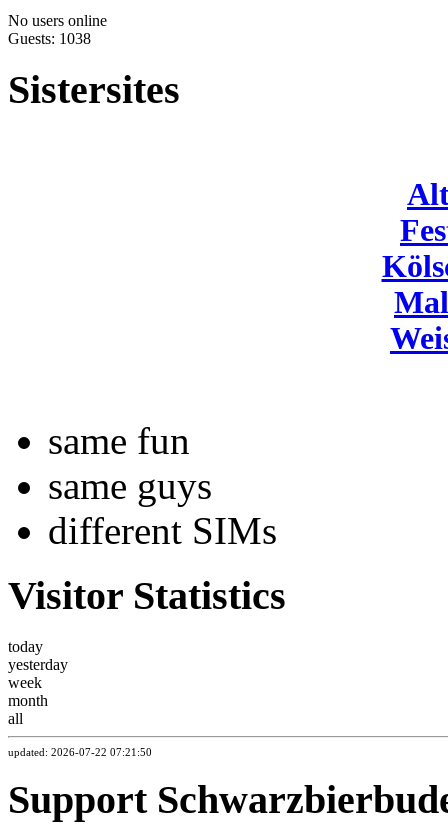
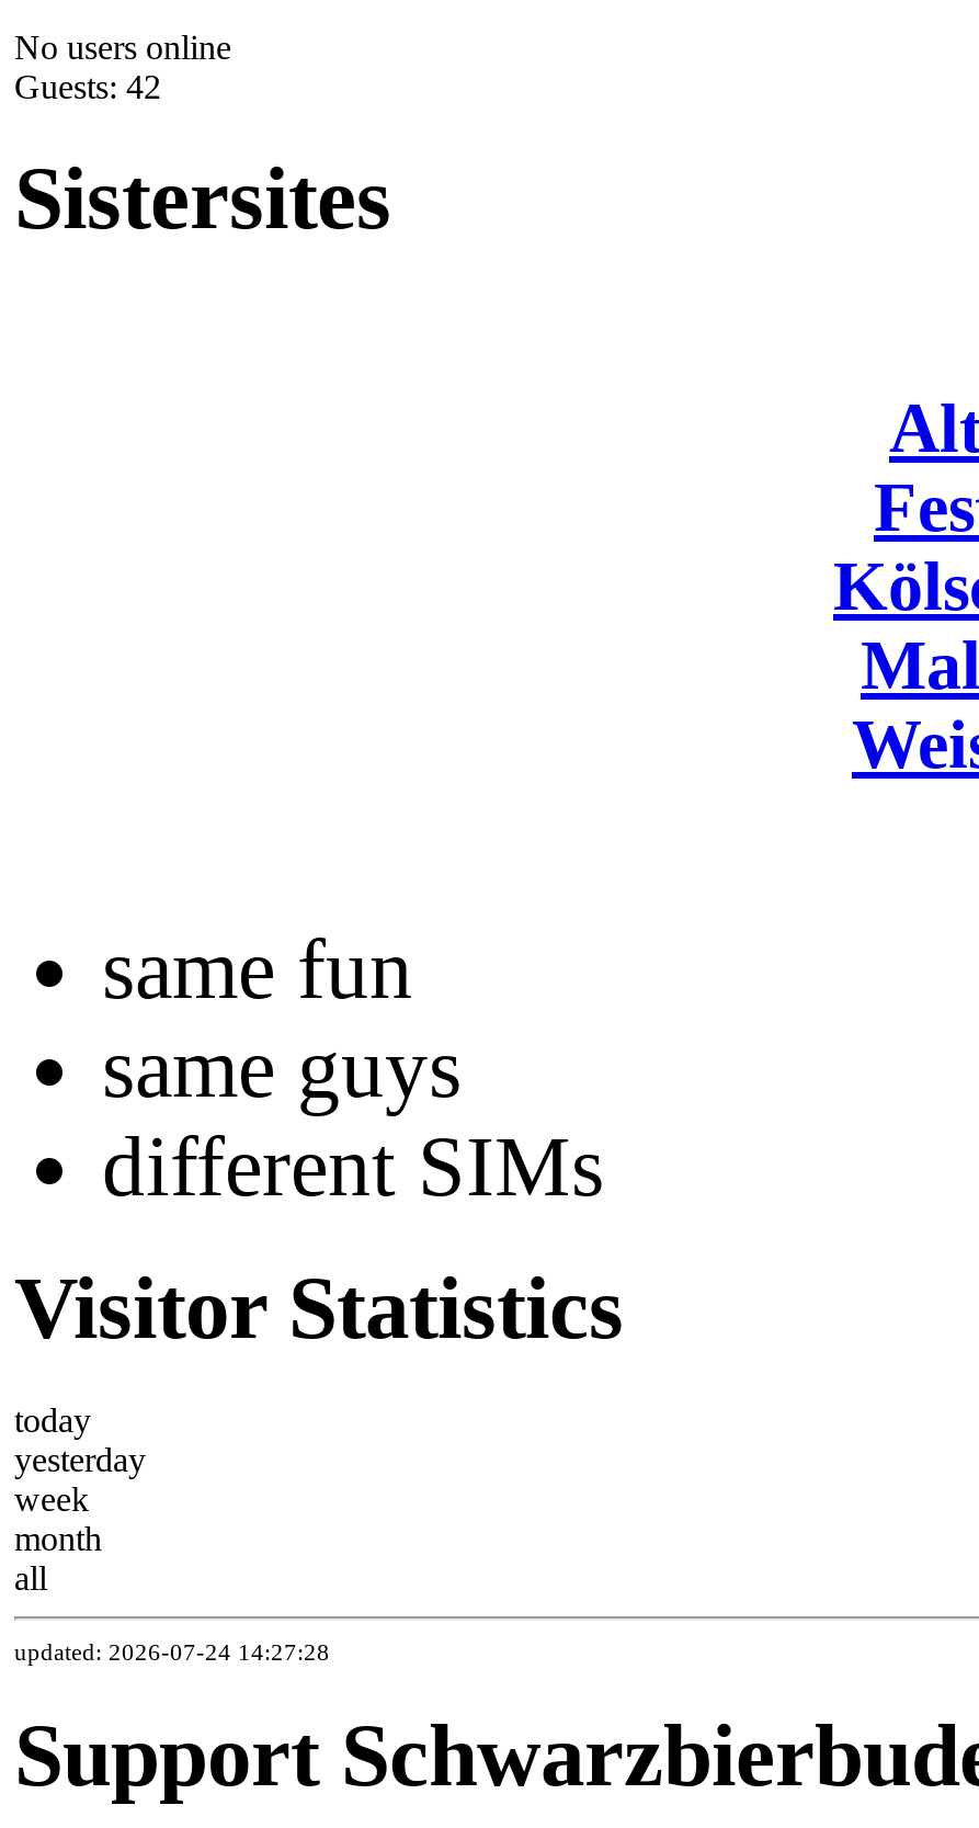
[8,30,91,47] Guests: 1038 -> [14,68,161,105] Guests: 42
[8,746,152,758] updated: 2026-07-22 07:21:50 -> [14,1637,330,1664] updated: 2026-07-24 14:27:28

